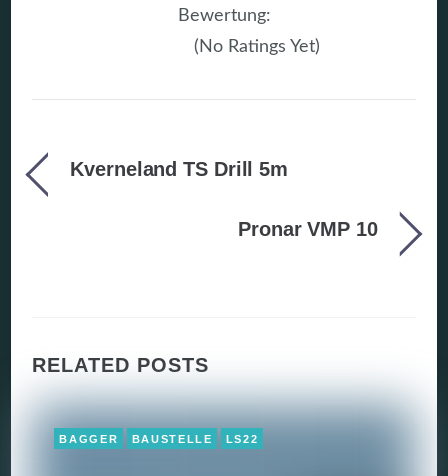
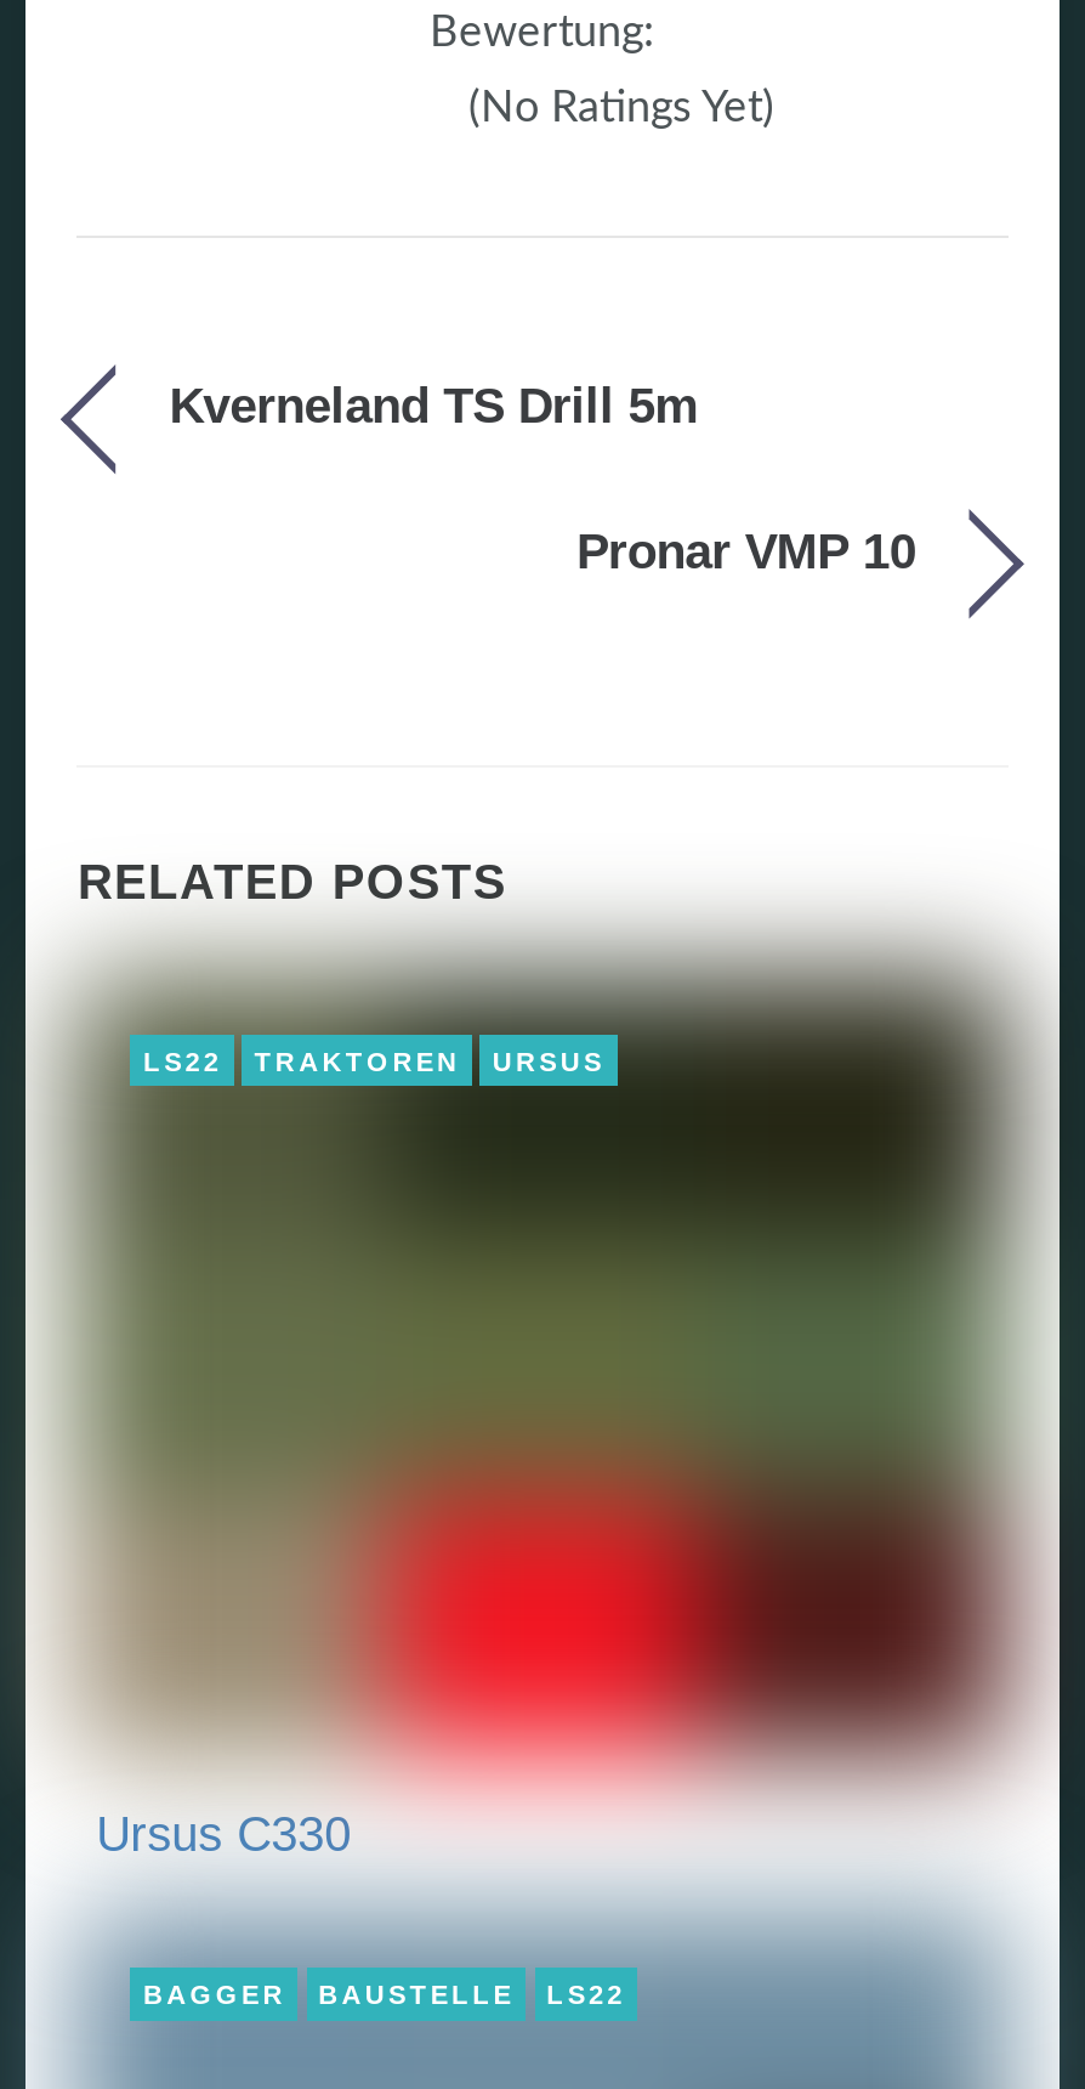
none -> [40,930,1052,1824] [image] | LS22 | TRAKTOREN | URSUS
none -> [96,1807,351,1861] Ursus C330

